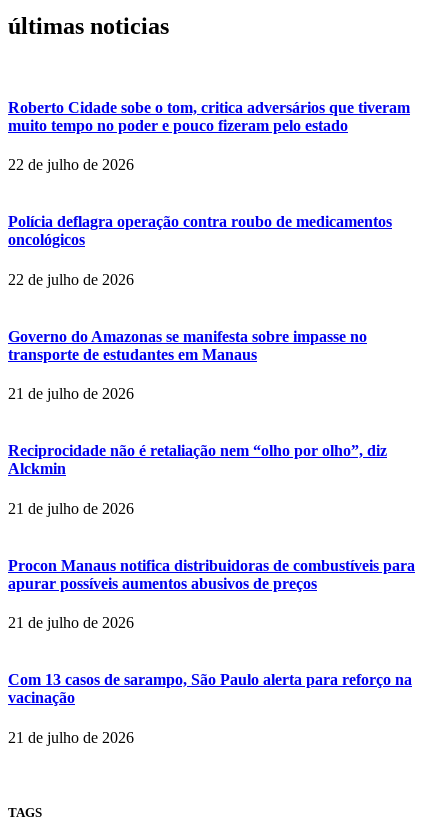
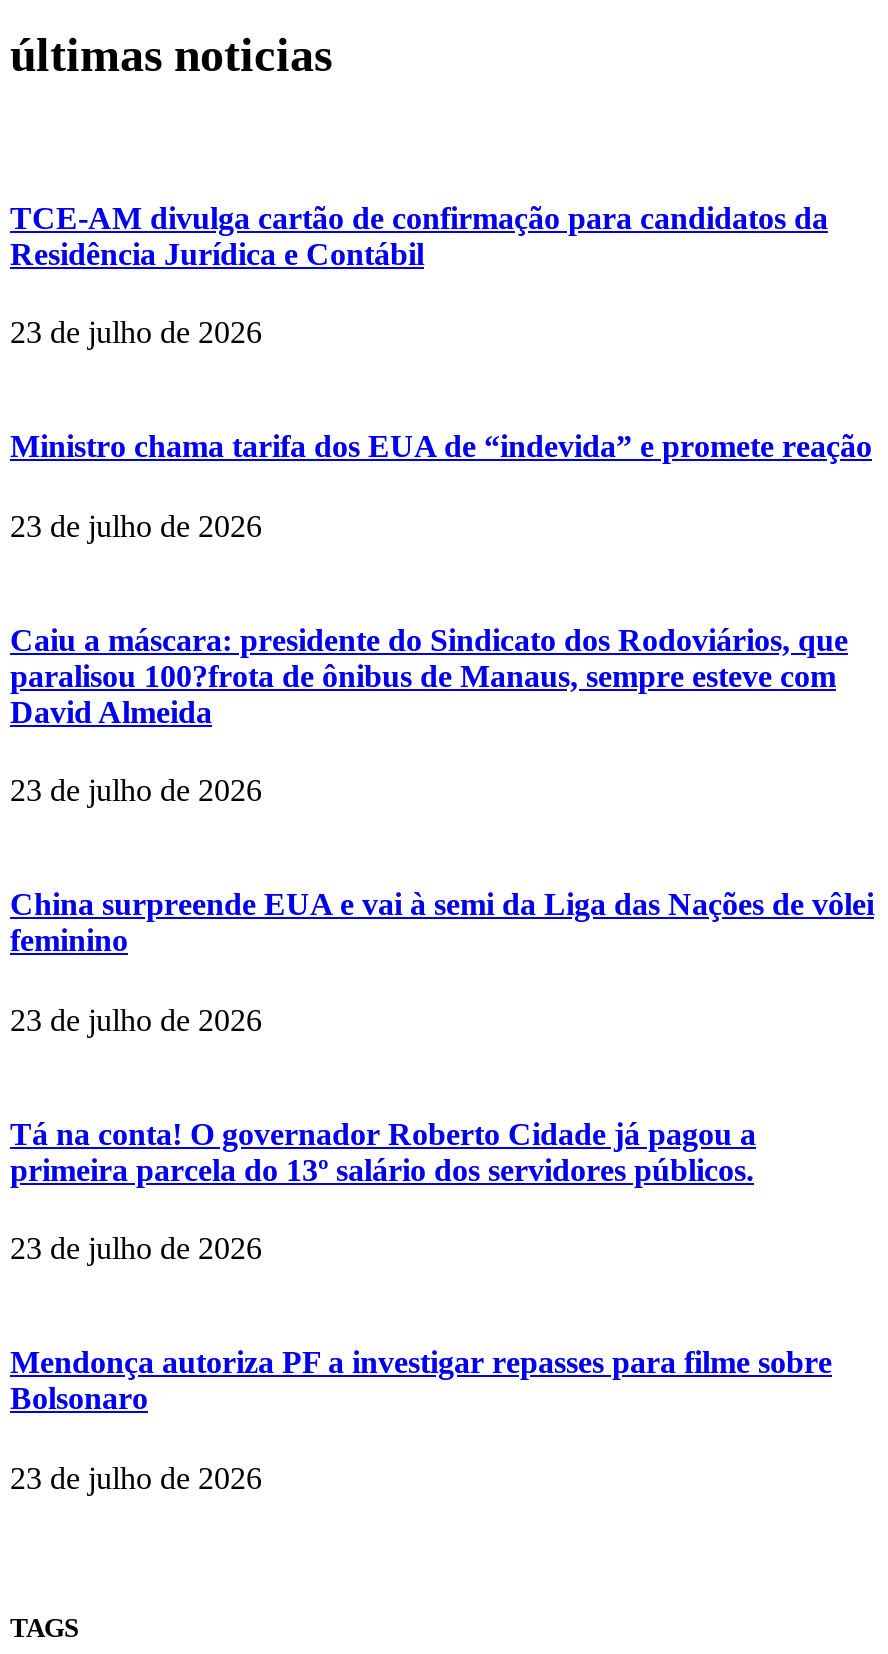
[8,99,410,134] Roberto Cidade sobe o tom, critica adversários que tiveram | muito tempo no poder e pouco fizeram pelo estado -> [10,201,828,271] TCE-AM divulga cartão de confirmação para candidatos da | Residência Jurídica e Contábil
[8,156,134,173] 22 de julho de 2026 -> [10,315,262,349] 23 de julho de 2026
[8,213,392,248] Polícia deflagra operação contra roubo de medicamentos | oncológicos -> [10,430,872,464] Ministro chama tarifa dos EUA de “indevida” e promete reação
[8,271,134,288] 22 de julho de 2026 -> [10,508,262,542] 23 de julho de 2026
[8,328,367,363] Governo do Amazonas se manifesta sobre impasse no | transporte de estudantes em Manaus -> [10,623,848,729] Caiu a máscara: presidente do Sindicato dos Rodoviários, que | paralisou 100?frota de ônibus de Manaus, sempre esteve com | David Almeida
[8,385,134,402] 21 de julho de 2026 -> [10,773,262,807] 23 de julho de 2026
[8,442,387,477] Reciprocidade não é retaliação nem “olho por olho”, diz | Alckmin -> [10,888,874,958] China surpreende EUA e vai à semi da Liga das Nações de vôlei | feminino
[8,500,134,517] 21 de julho de 2026 -> [10,1002,262,1036] 23 de julho de 2026
[8,557,415,592] Procon Manaus notifica distribuidoras de combustíveis para | apurar possíveis aumentos abusivos de preços -> [10,1117,756,1187] Tá na conta! O governador Roberto Cidade já pagou a | primeira parcela do 13º salário dos servidores públicos.
[8,614,134,631] 21 de julho de 2026 -> [10,1231,262,1265] 23 de julho de 2026
[8,671,412,706] Com 13 casos de sarampo, São Paulo alerta para reforço na | vacinação -> [10,1346,832,1416] Mendonça autoriza PF a investigar repasses para filme sobre | Bolsonaro
[8,729,134,746] 21 de julho de 2026 -> [10,1460,262,1494] 23 de julho de 2026

